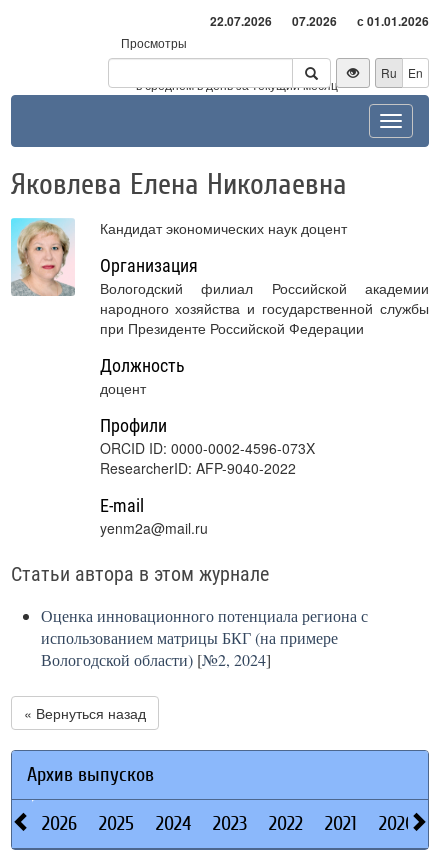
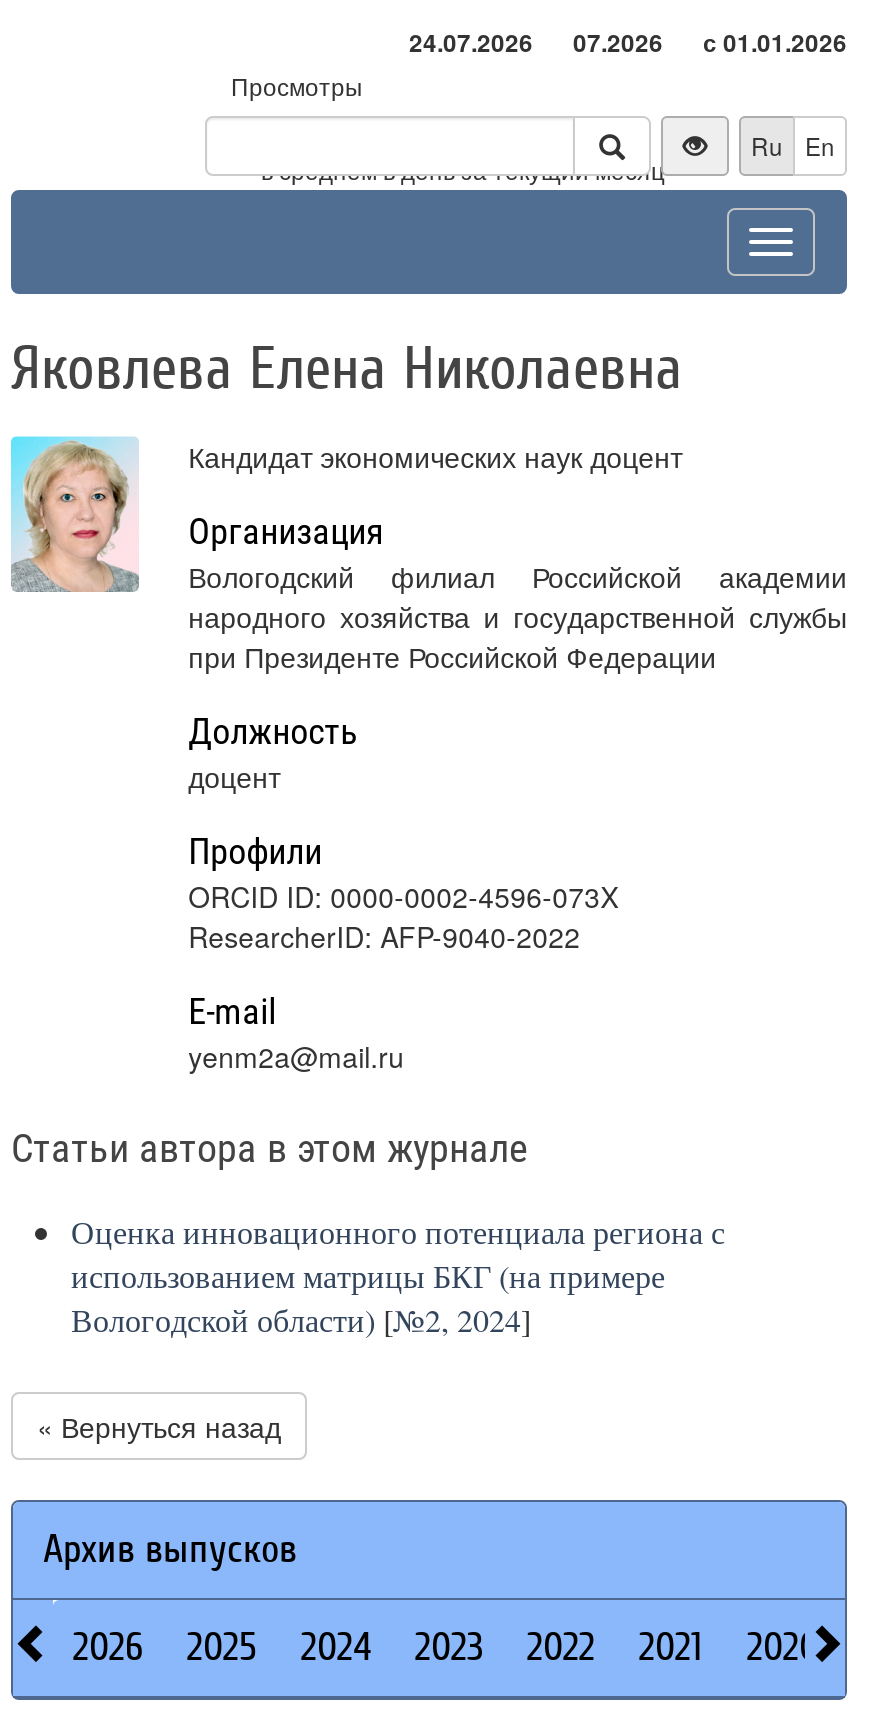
[210,12,429,30] 22.07.2026 07.2026 с 01.01.2026 -> [409,24,847,60] 24.07.2026 07.2026 с 01.01.2026

